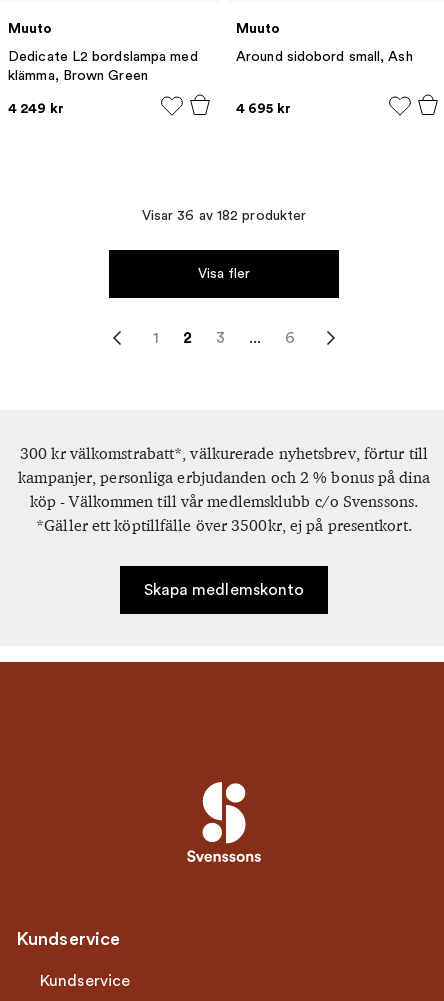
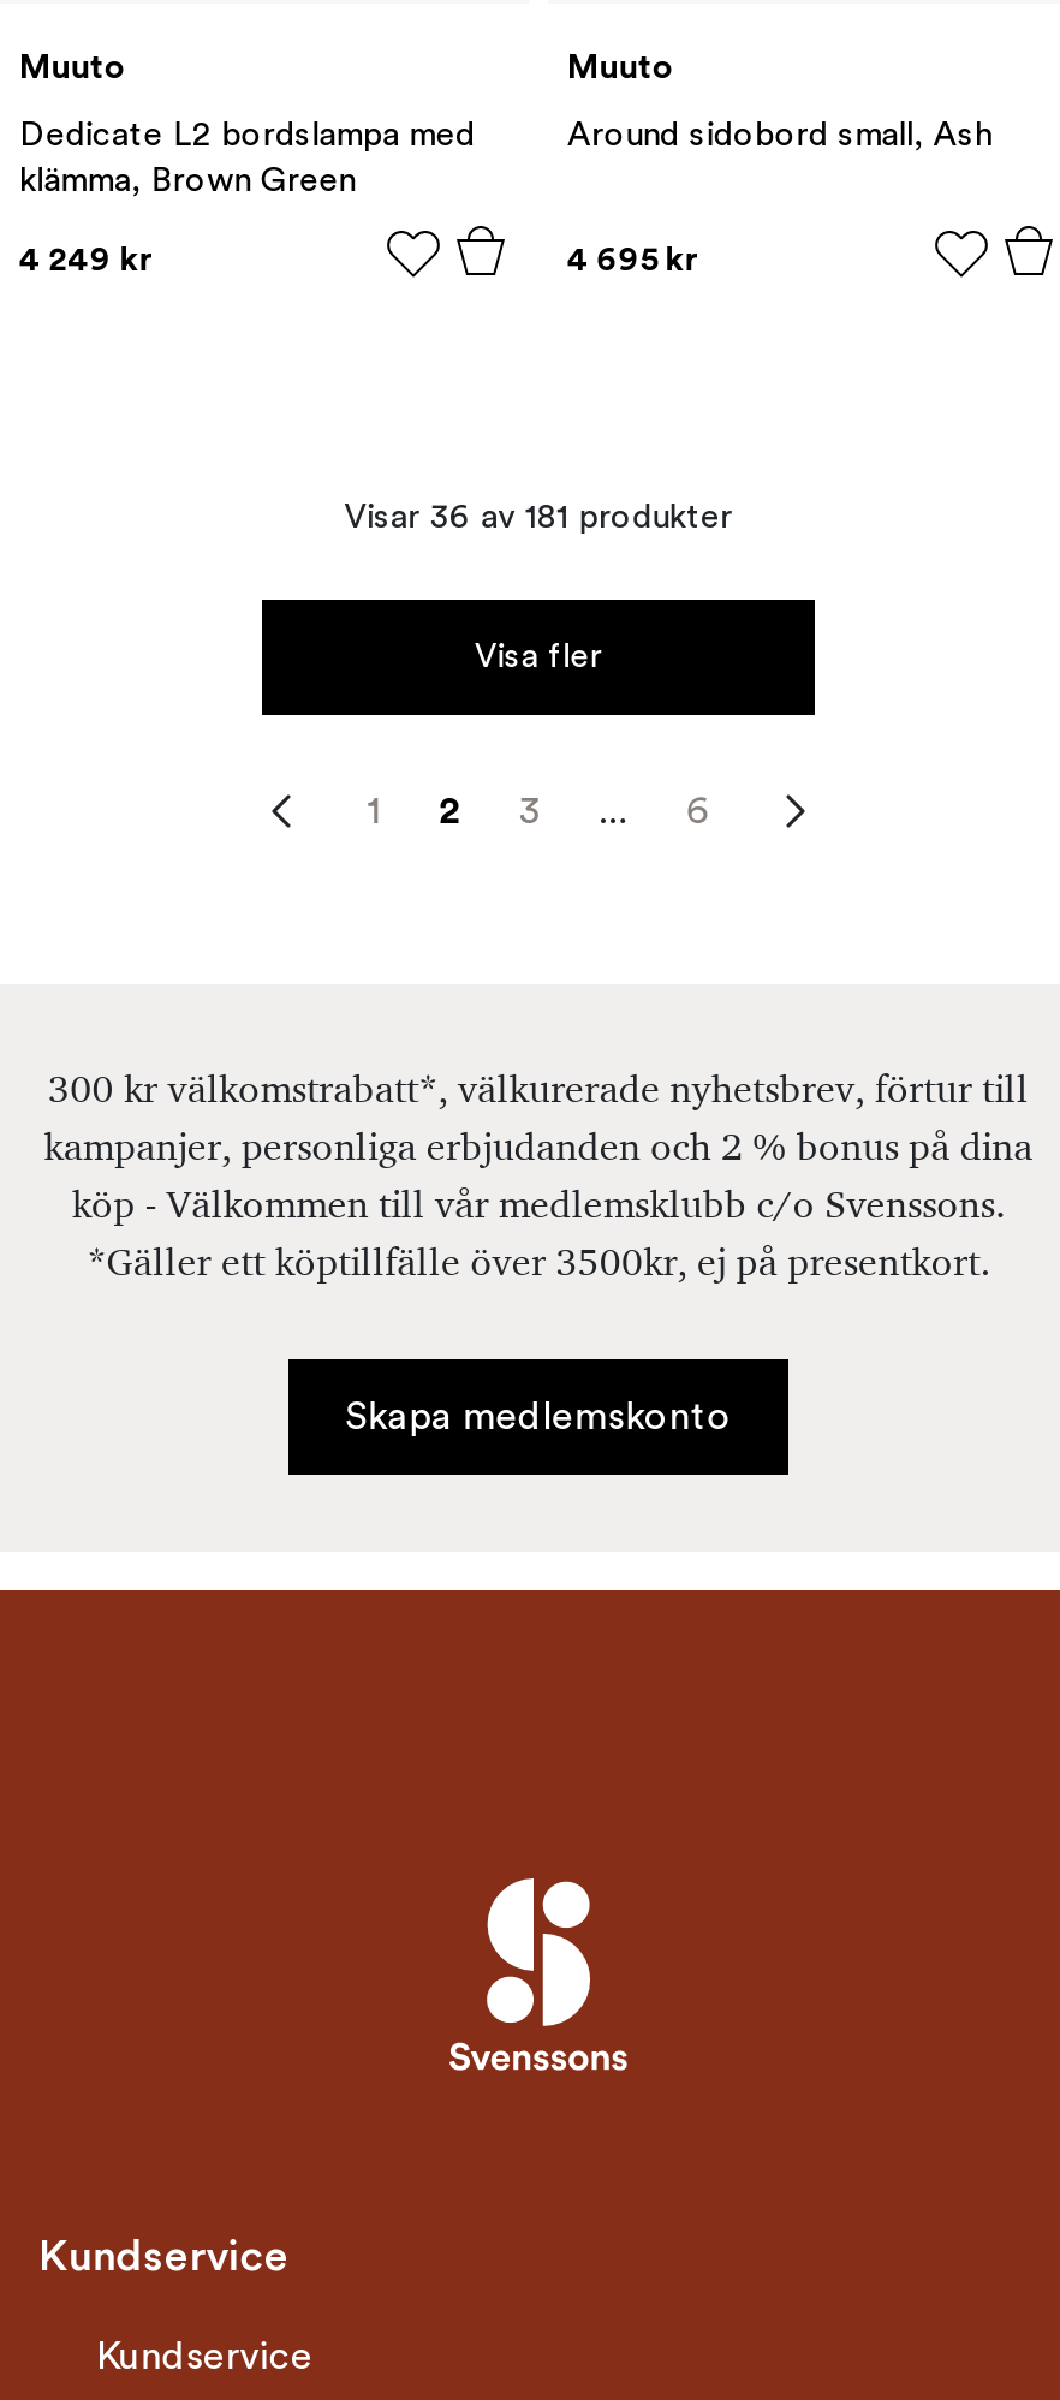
[142,208,306,223] Visar 36 av 182 produkter -> [344,499,733,535] Visar 36 av 181 produkter

